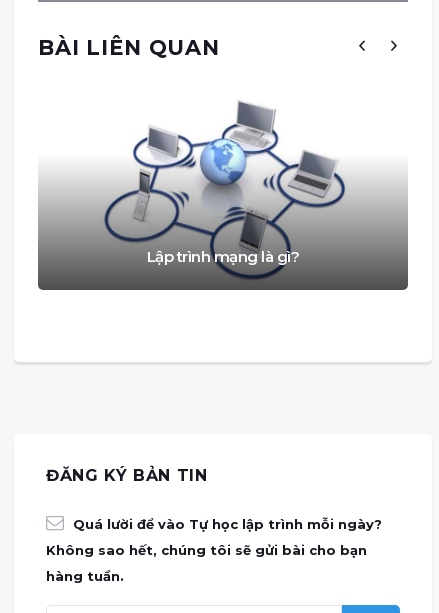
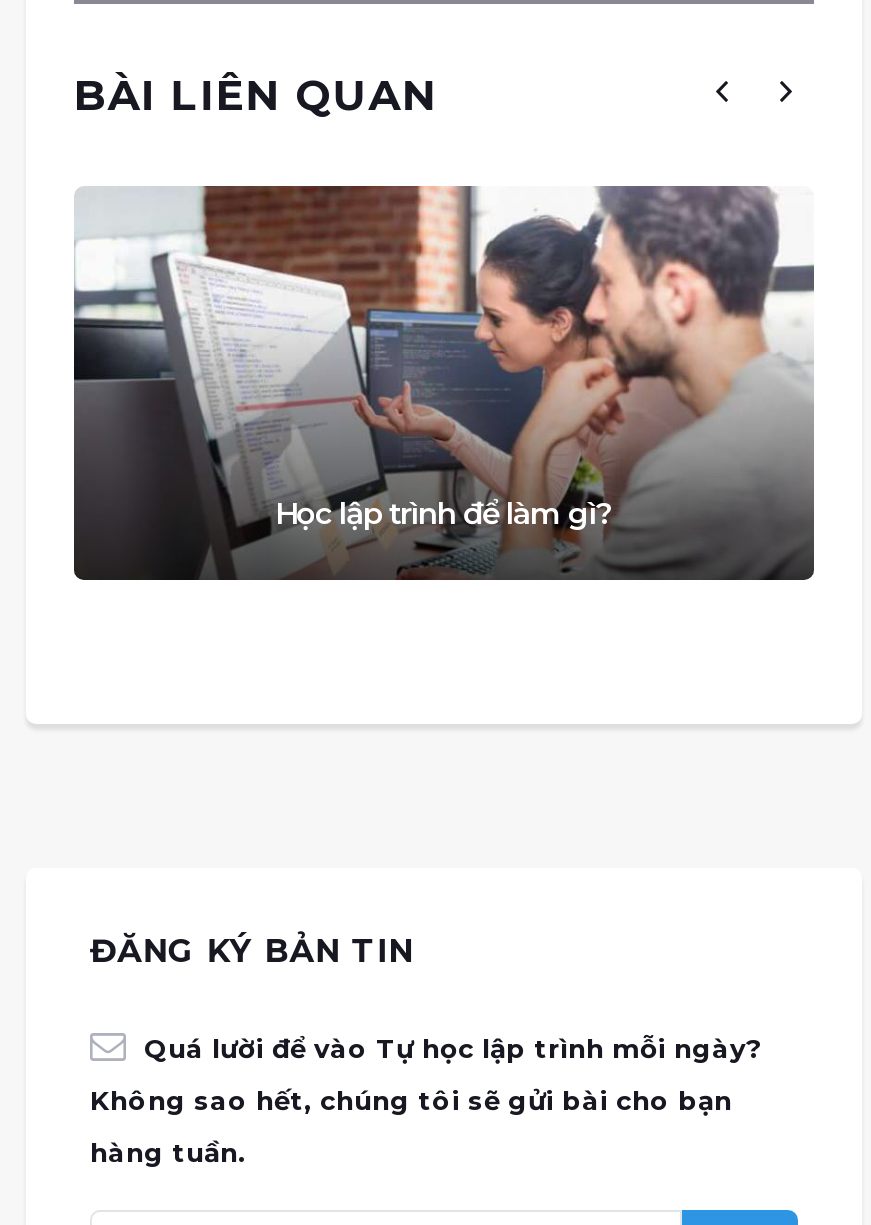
[37,93,408,290] [image] | Lập trình mạng là gì? -> [72,184,816,580] [image] | Học lập trình để làm gì?

